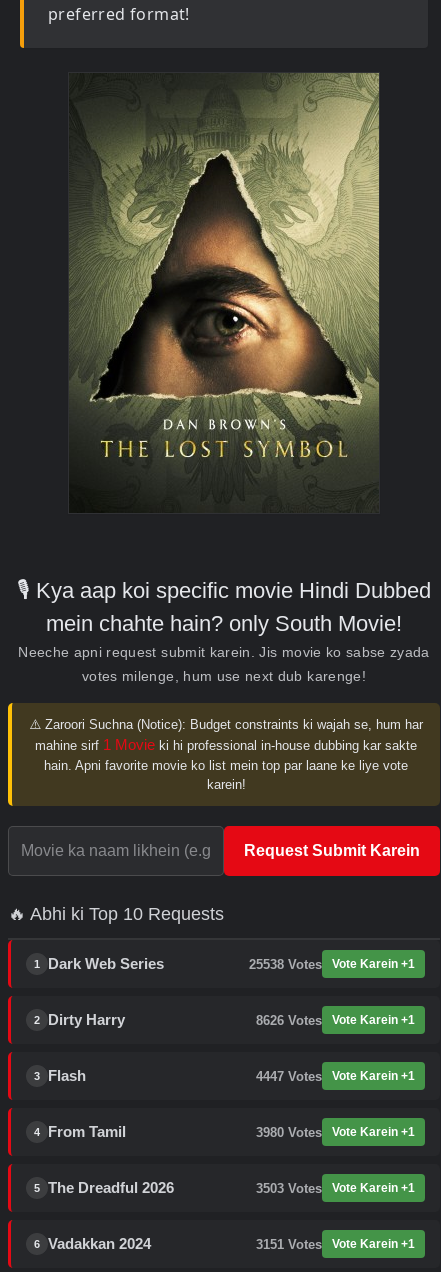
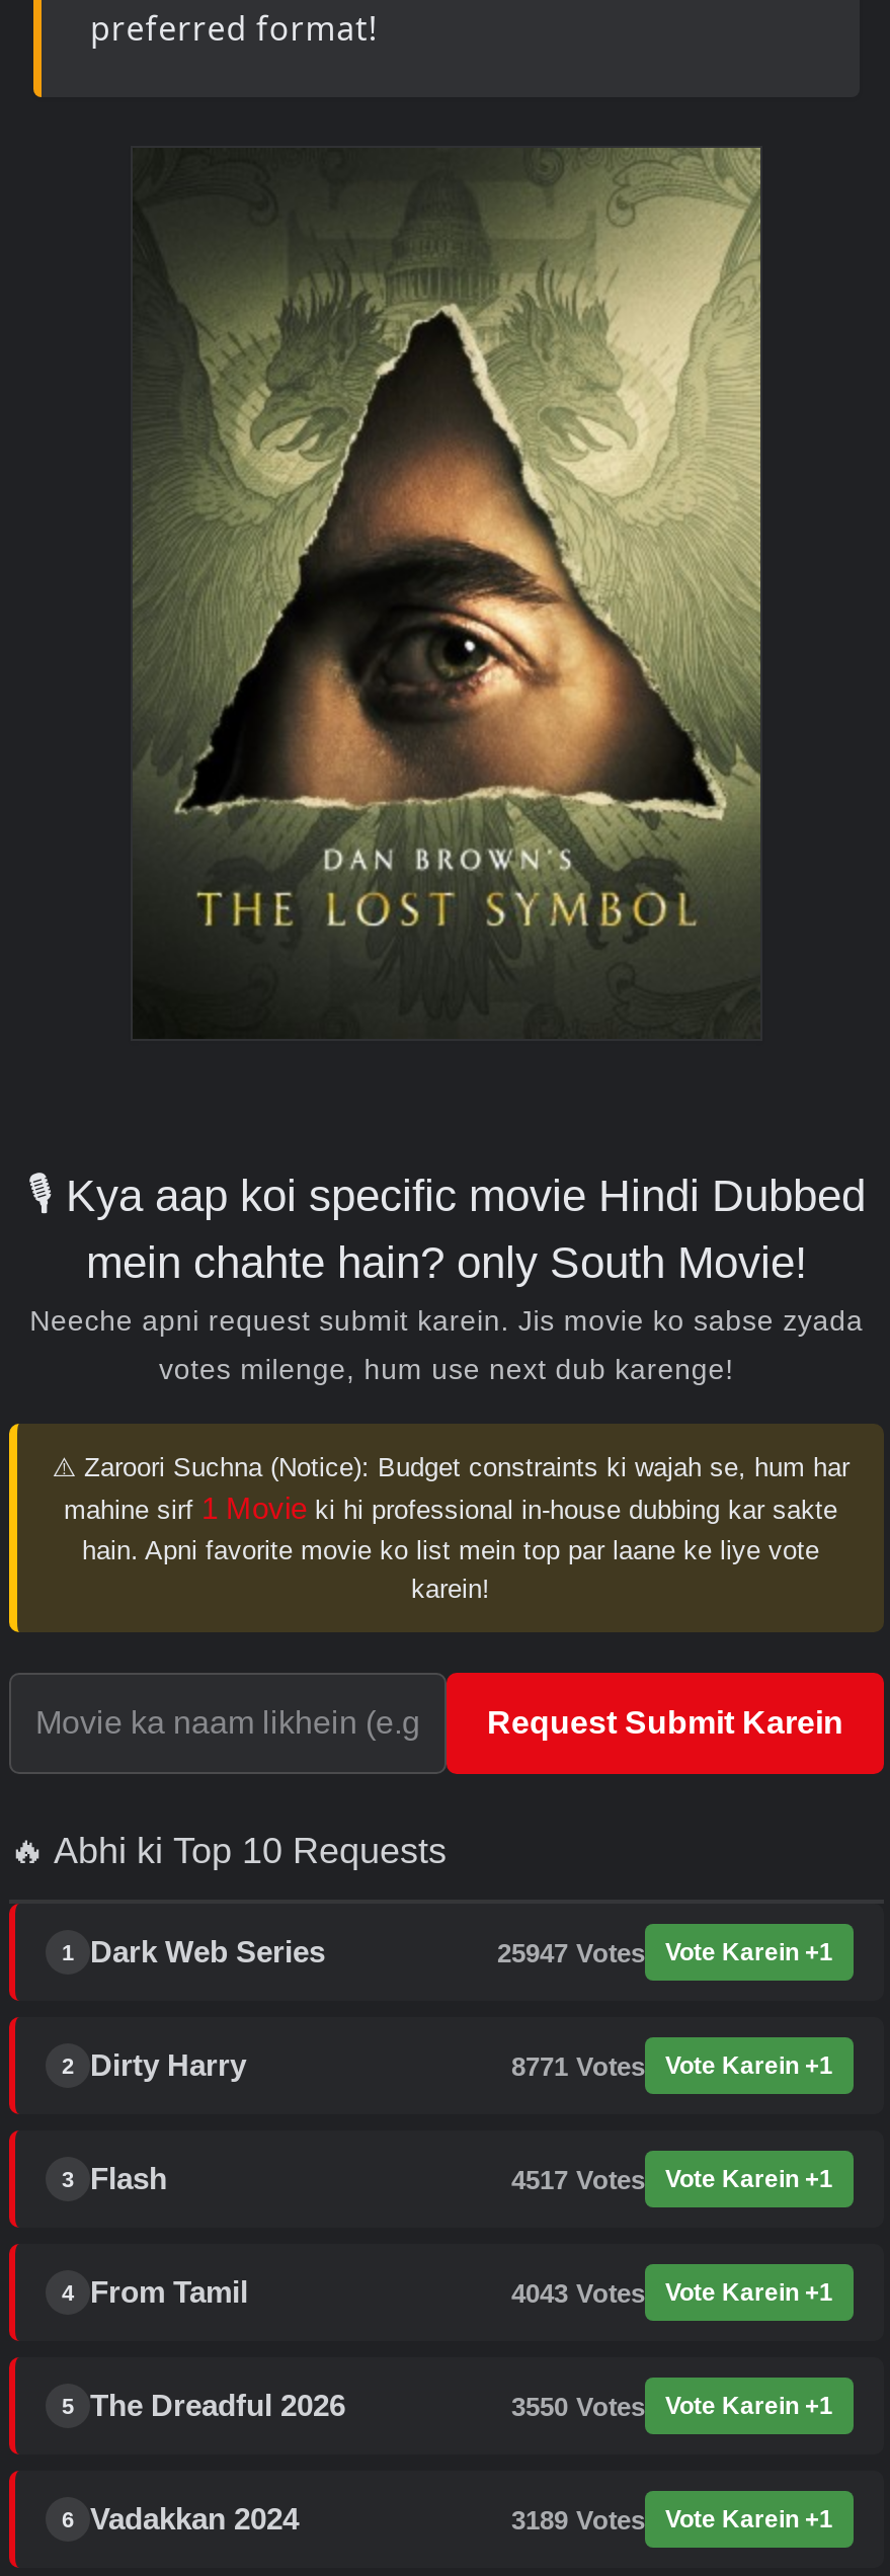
[249,956,415,971] 25538 Votes Vote Karein +1 -> [497,1937,833,1967] 25947 Votes Vote Karein +1
[256,1012,415,1027] 8626 Votes Vote Karein +1 -> [511,2050,833,2081] 8771 Votes Vote Karein +1
[256,1068,415,1083] 4447 Votes Vote Karein +1 -> [511,2164,833,2194] 4517 Votes Vote Karein +1
[256,1124,415,1139] 3980 Votes Vote Karein +1 -> [511,2277,833,2308] 4043 Votes Vote Karein +1
[256,1180,415,1195] 3503 Votes Vote Karein +1 -> [511,2391,833,2421] 3550 Votes Vote Karein +1
[256,1236,415,1251] 3151 Votes Vote Karein +1 -> [511,2504,833,2534] 3189 Votes Vote Karein +1

